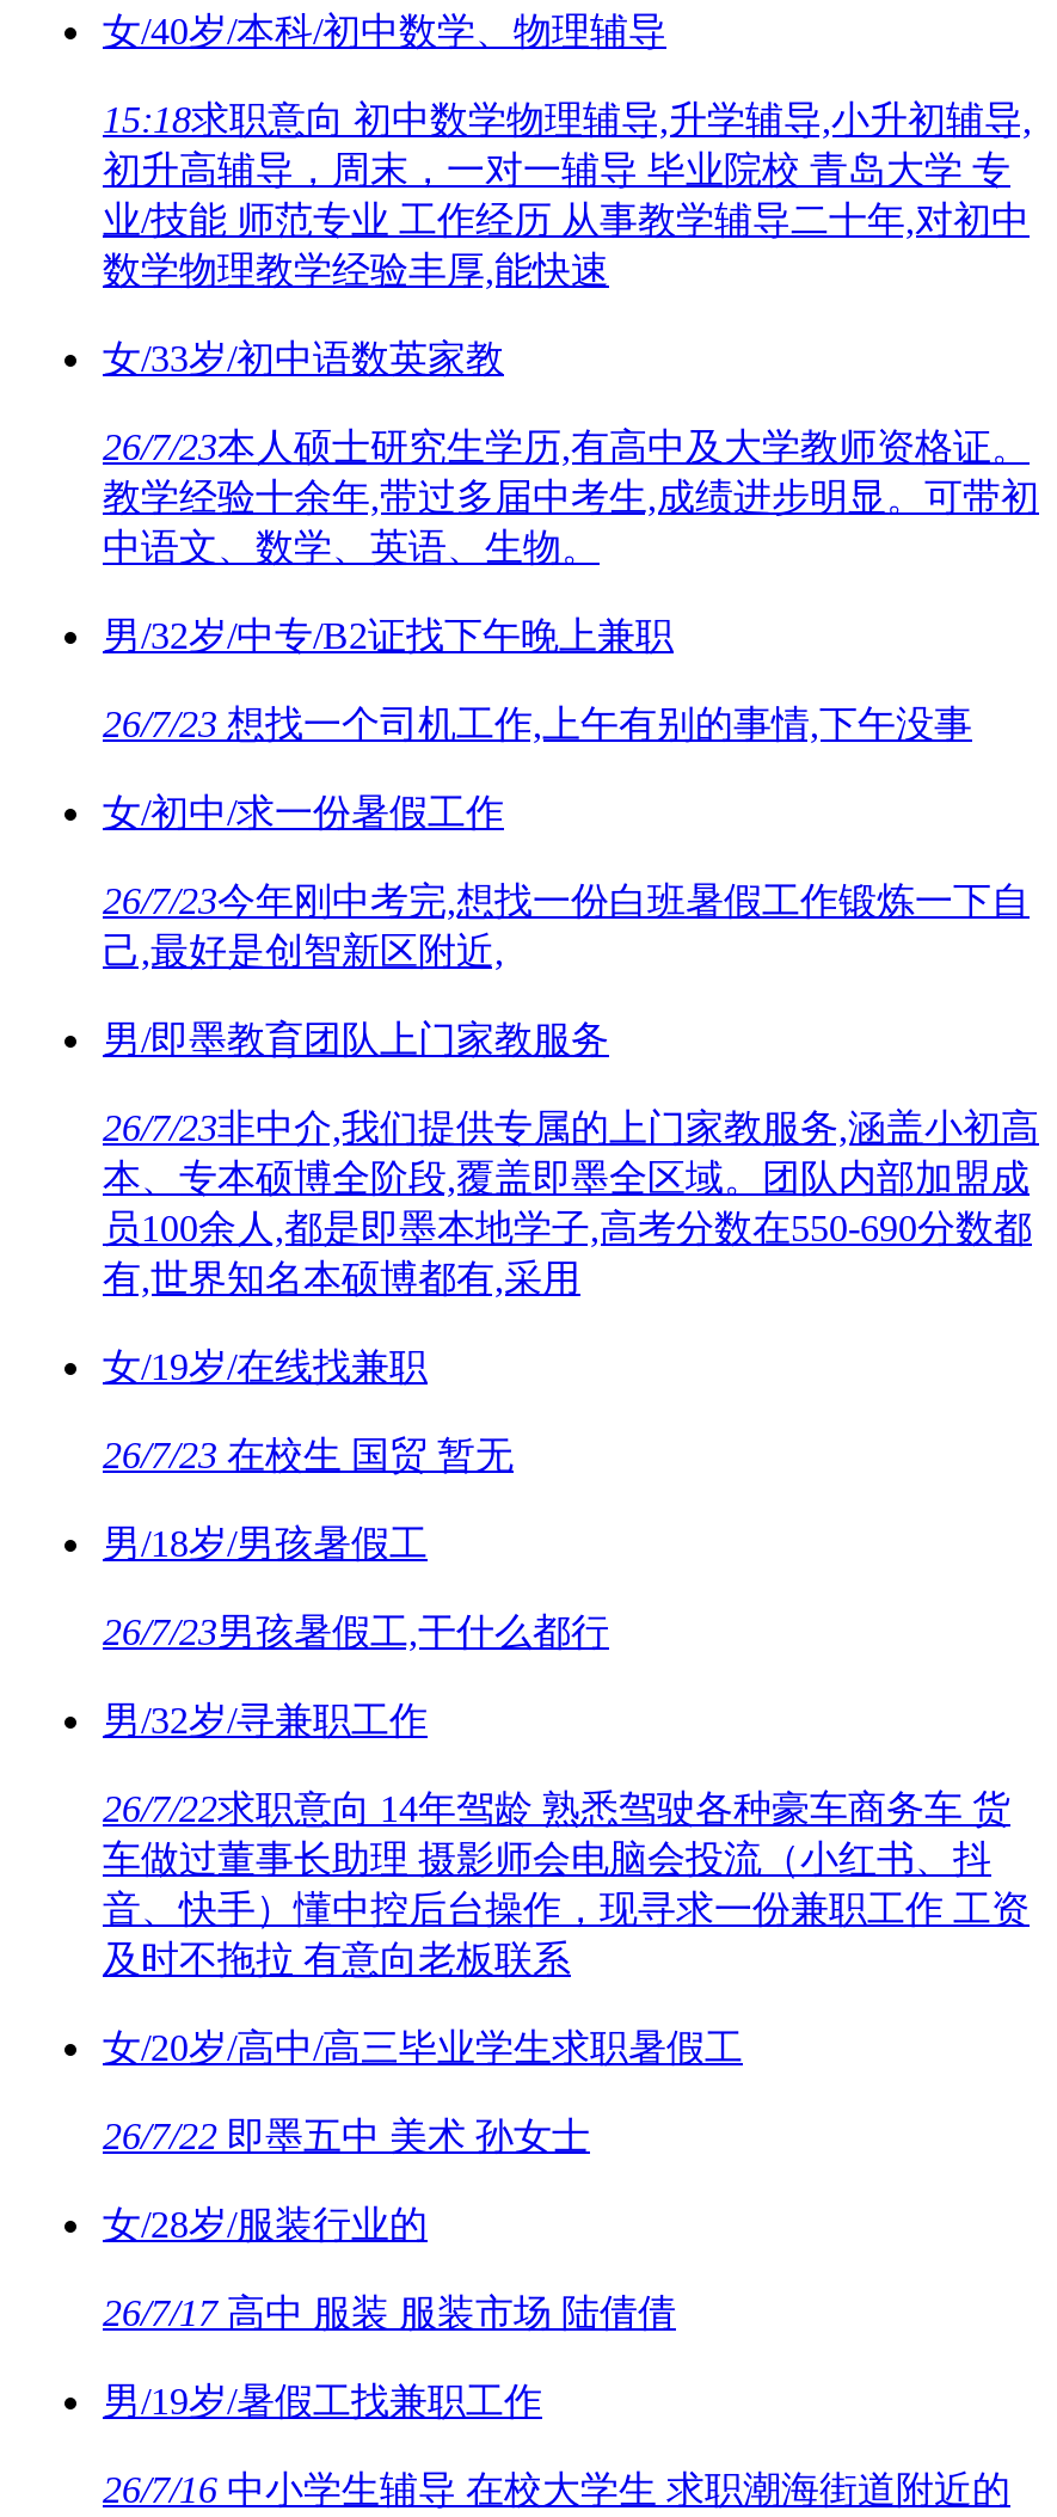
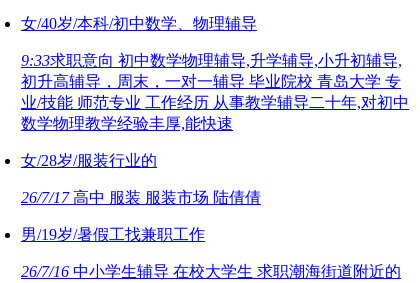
[103,99,1032,140] 15:18求职意向 初中数学物理辅导,升学辅导,小升初辅导, -> [21,52,402,69] 9:33求职意向 初中数学物理辅导,升学辅导,小升初辅导,
[103,338,1039,2156] 女/33岁/初中语数英家教 | 26/7/23本人硕士研究生学历,有高中及大学教师资格证。 | 教学经验十余年,带过多届中考生,成绩进步明显。可带初 | 中语文、数学、英语、生物。 | 男/32岁/中专/B2证找下午晚上兼职 | 26/7/23想找一个司机工作,上午有别的事情,下午没事 | 女/初中/求一份暑假工作 | 26/7/23今年刚中考完,想找一份白班暑假工作锻炼一下自 | 己,最好是创智新区附近, | 男/即墨教育团队上门家教服务 | 26/7/23非中介,我们提供专属的上门家教服务,涵盖小初高 | 本、专本硕博全阶段,覆盖即墨全区域。团队内部加盟成 | 员100余人,都是即墨本地学子,高考分数在550-690分数都 | 有,世界知名本硕博都有,采用 | 女/19岁/在线找兼职 | 26/7/23在校生 国贸 暂无 | 男/18岁/男孩暑假工 | 26/7/23男孩暑假工,干什么都行 | 男/32岁/寻兼职工作 | 26/7/22求职意向 14年驾龄 熟悉驾驶各种豪车商务车 货 | 车做过董事长助理 摄影师会电脑会投流（小红书、抖 | 音、快手）懂中控后台操作，现寻求一份兼职工作 工资 | 及时不拖拉 有意向老板联系 | 女/20岁/高中/高三毕业学生求职暑假工 | 26/7/22即墨五中 美术 孙女士 -> none

